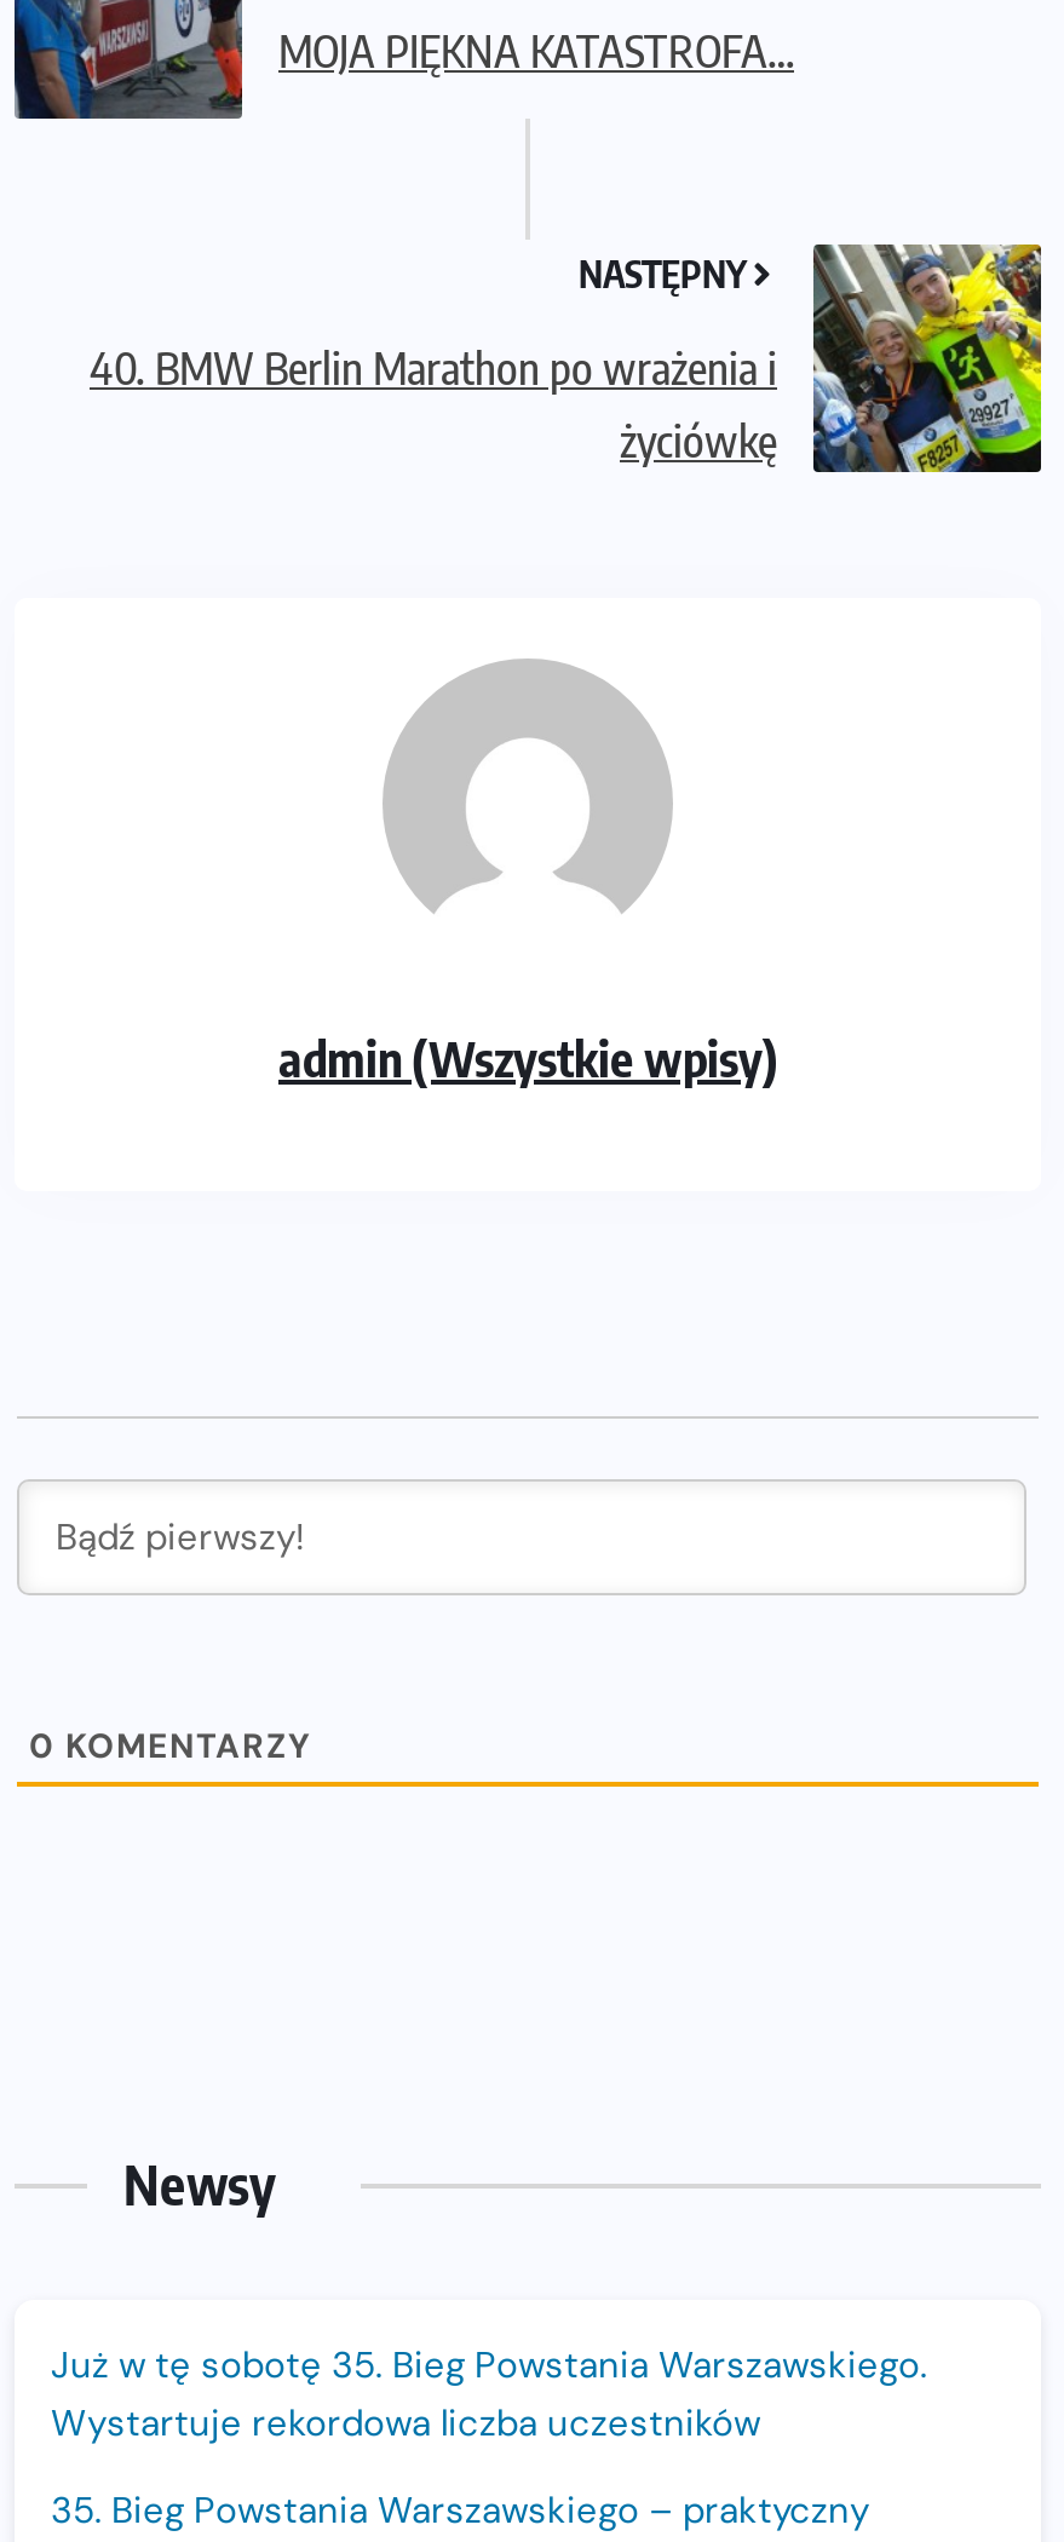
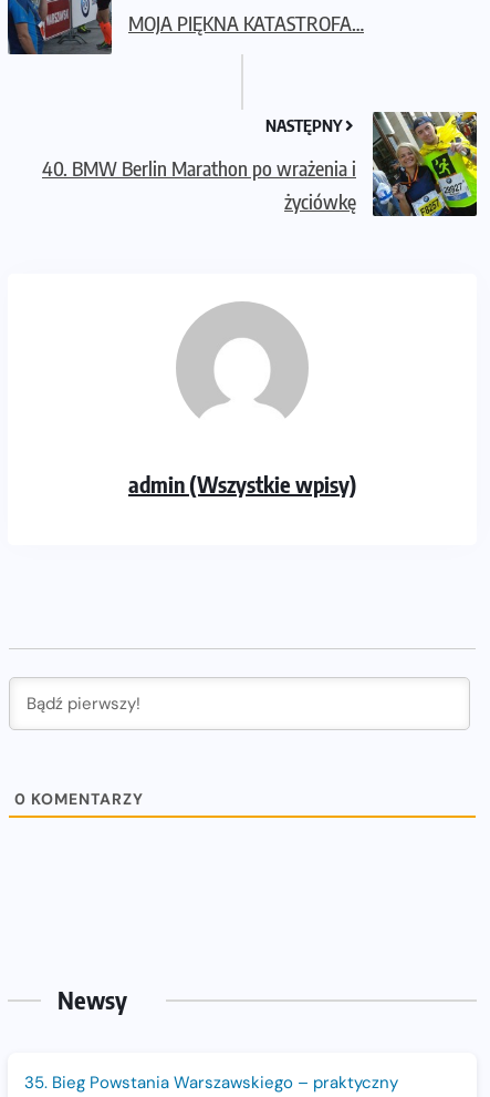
[51,2342,927,2448] Już w tę sobotę 35. Bieg Powstania Warszawskiego. | Wystartuje rekordowa liczba uczestników -> none

